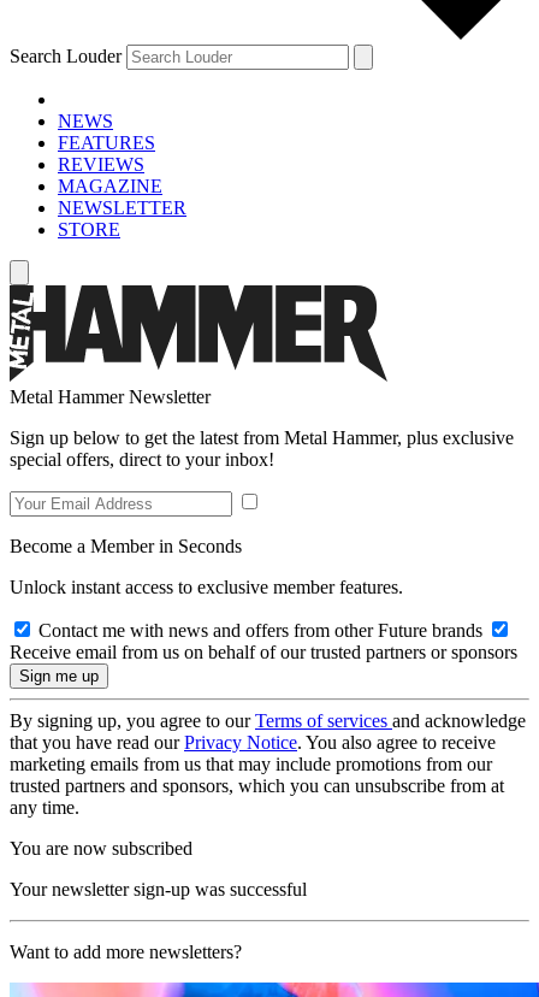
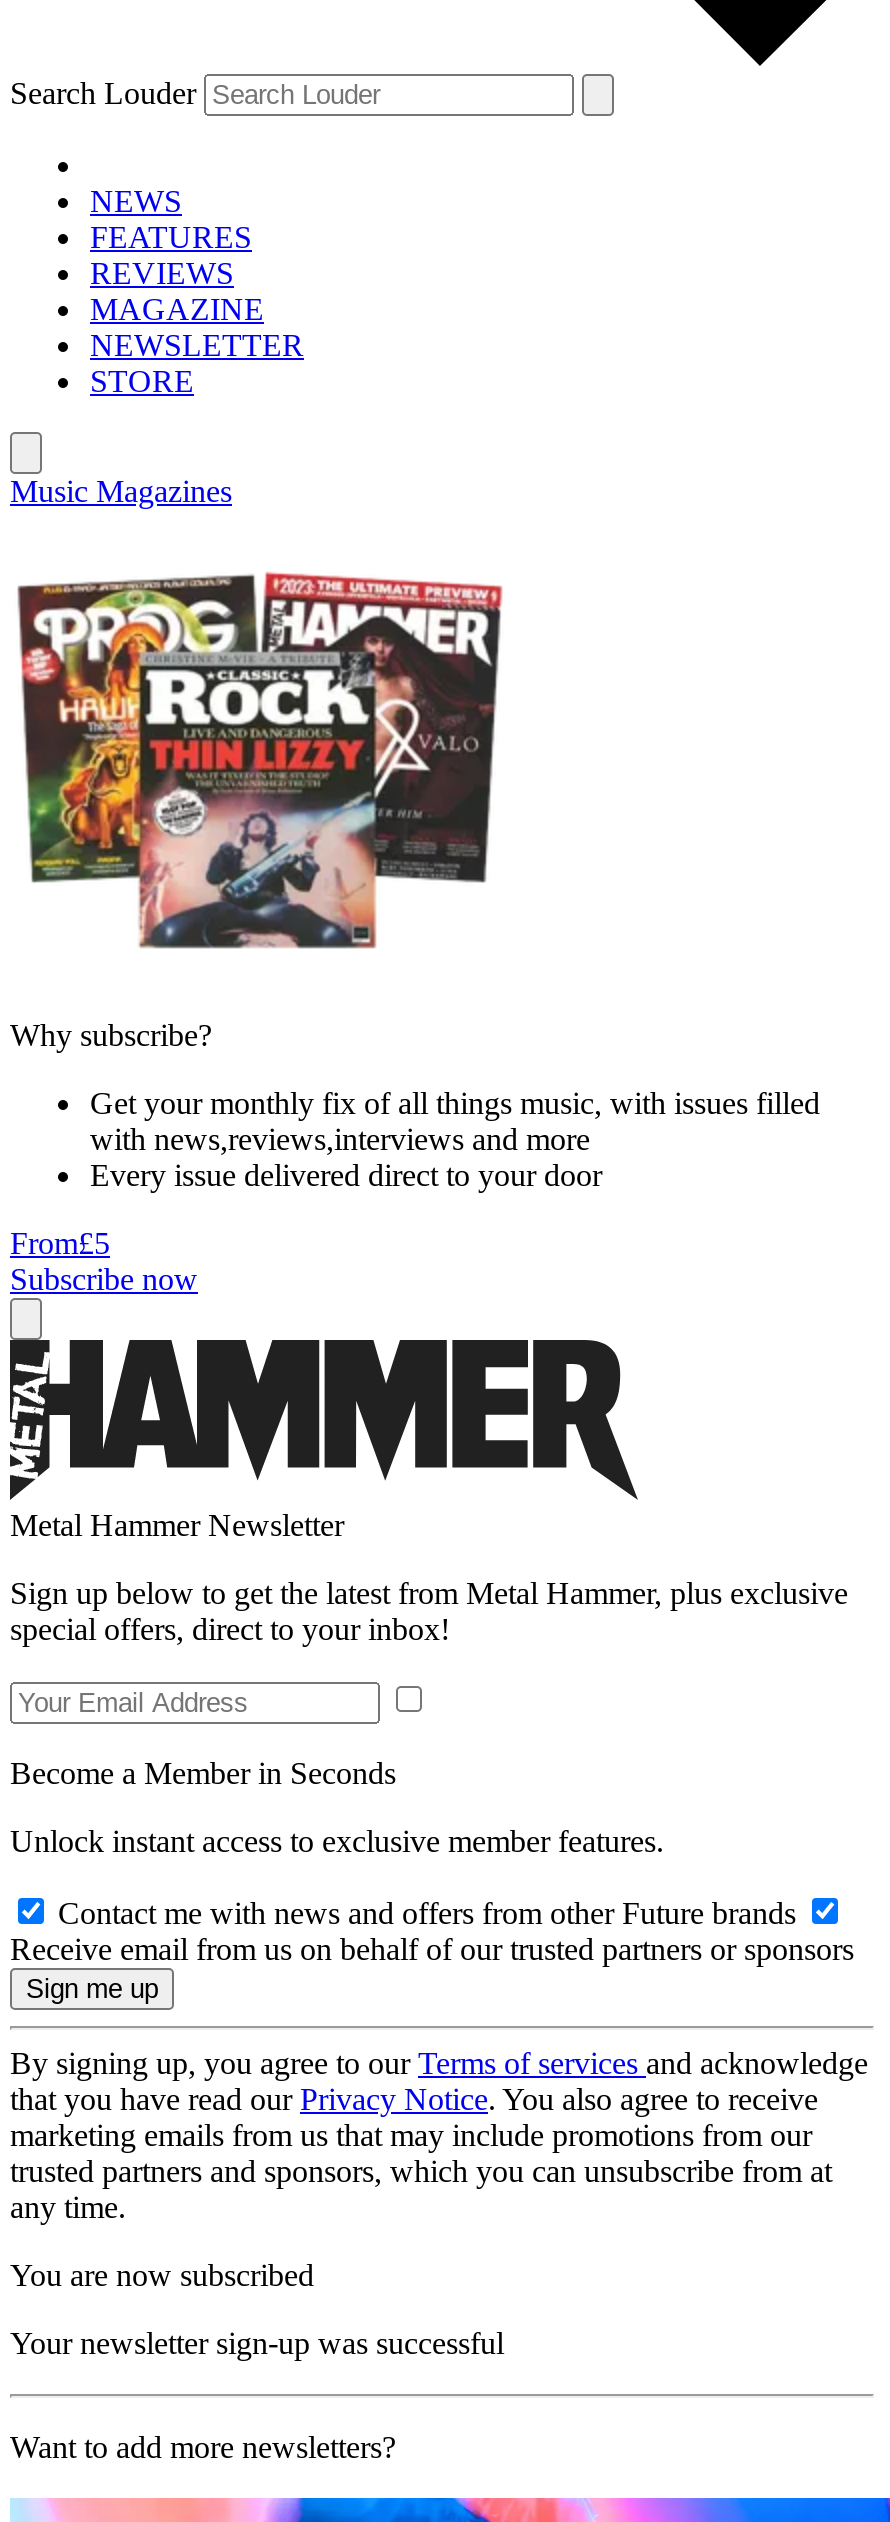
none -> [10,474,232,508] Music Magazines
none -> [10,570,820,1296] [image] | Why subscribe? | Get your monthly fix of all things music, with issues filled | with news,reviews,interviews and more | Every issue delivered direct to your door | From£5 | Subscribe now

